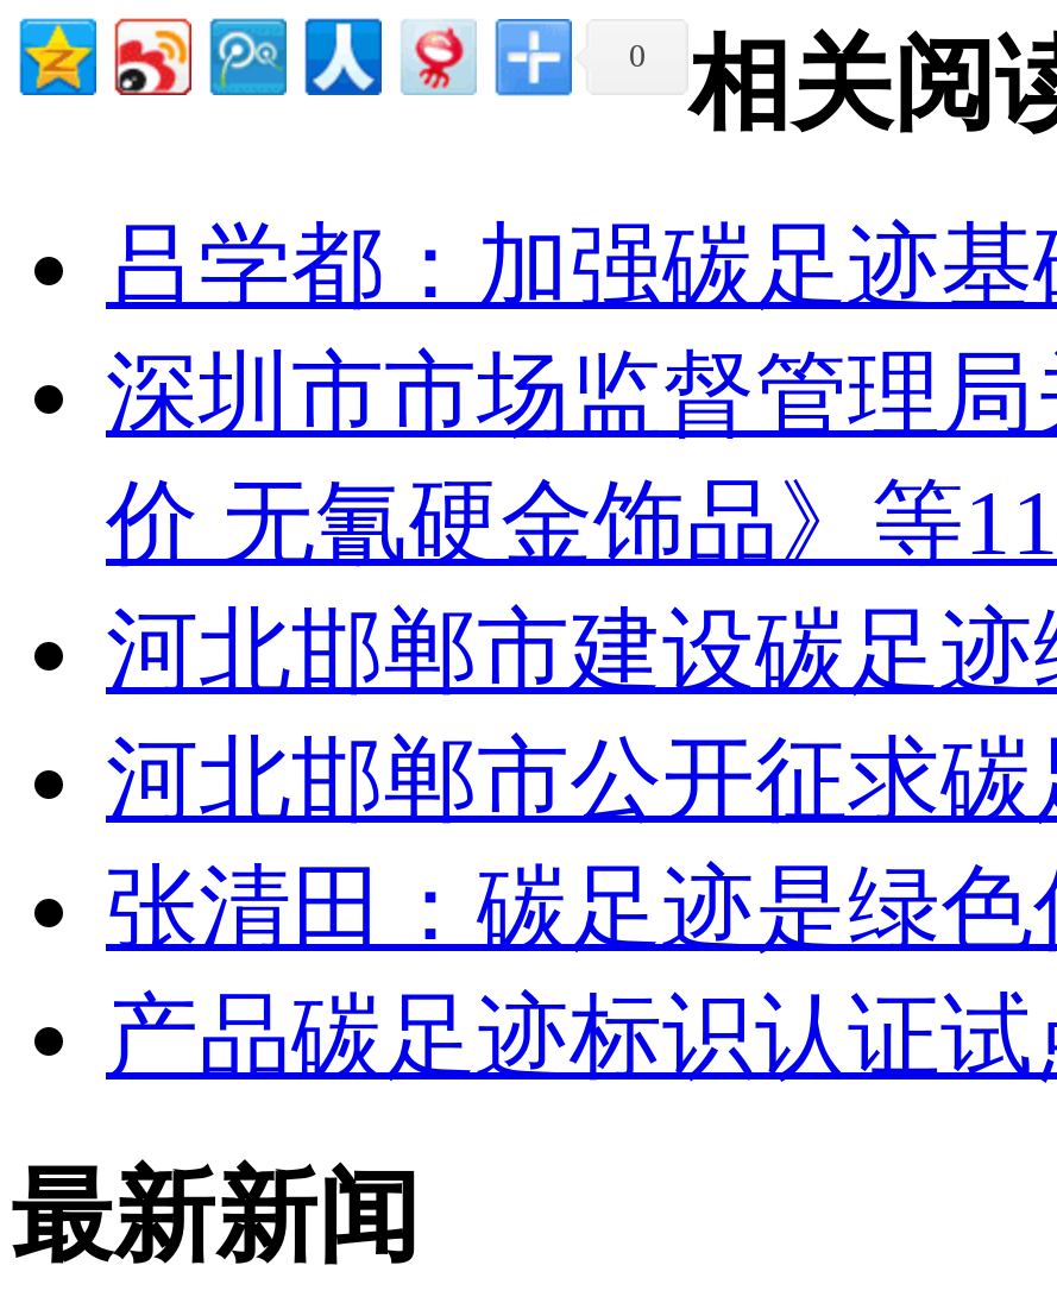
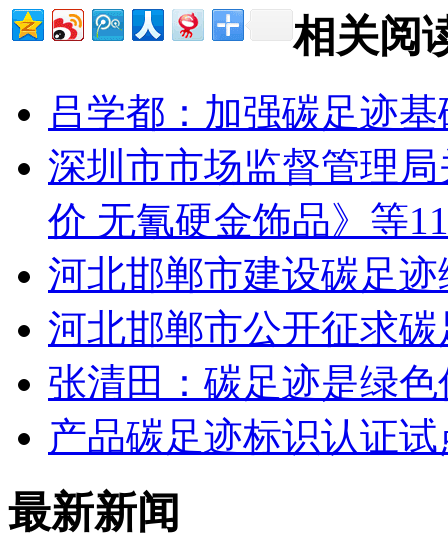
[629,38,646,73] 0 -> none

